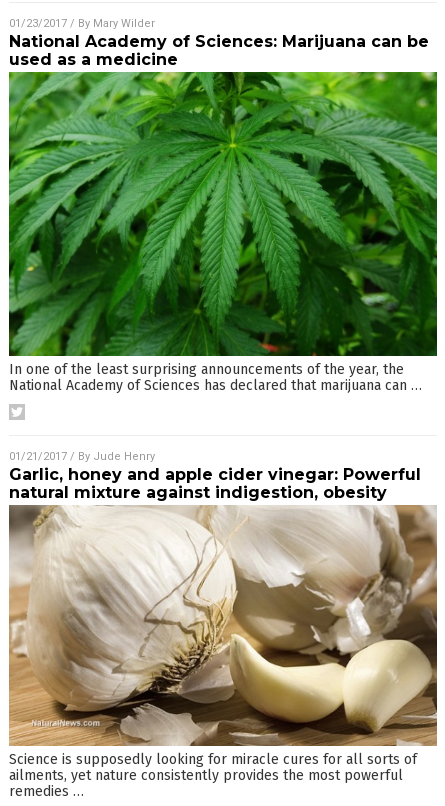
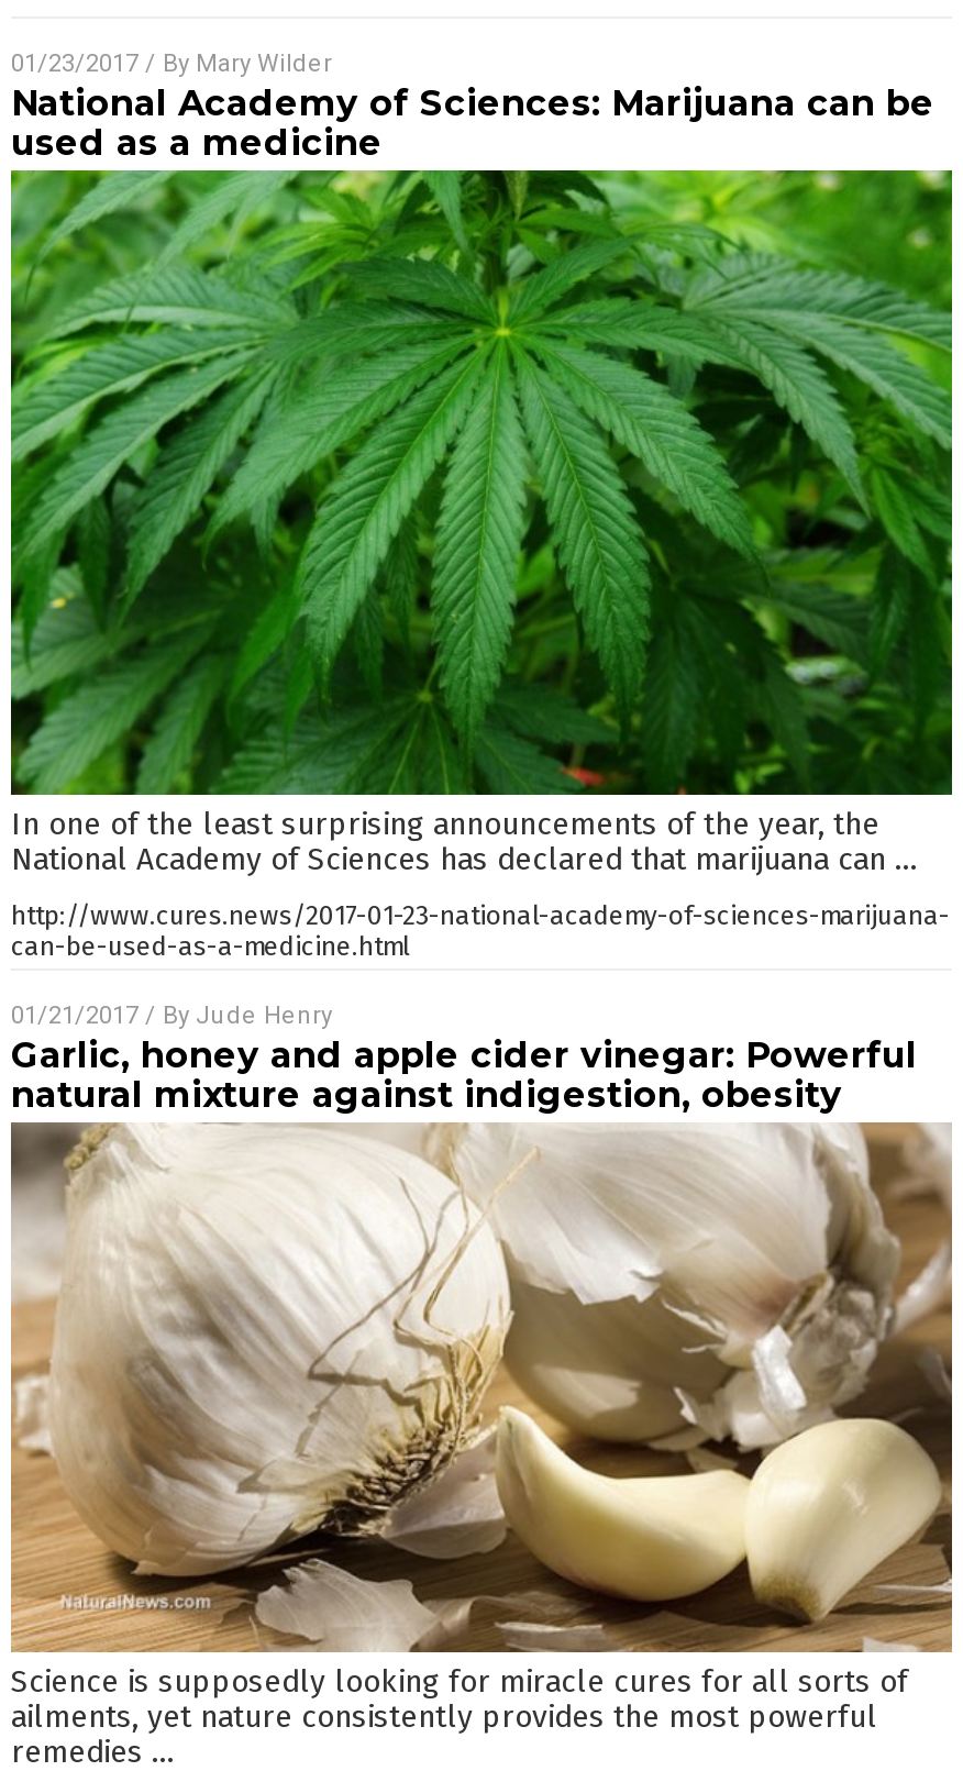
none -> [11,900,950,962] http://www.cures.news/2017-01-23-national-academy-of-sciences-marijuana- | can-be-used-as-a-medicine.html

